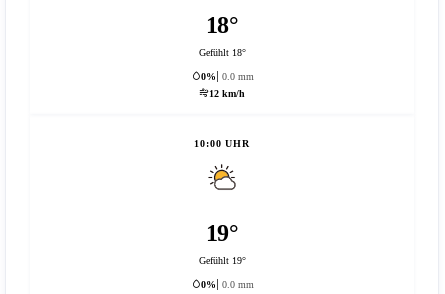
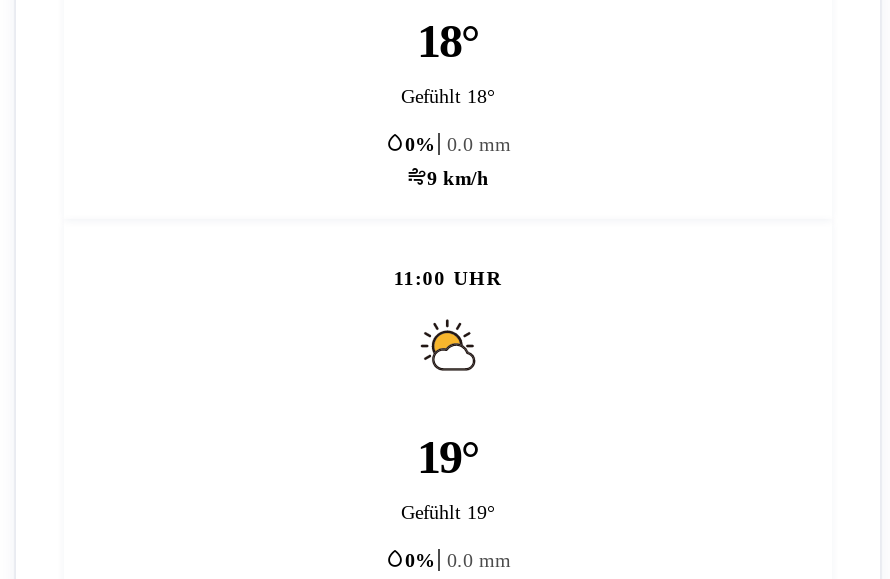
[209,88,245,99] 12 km/h -> [427,166,489,188] 9 km/h
[194,138,250,149] 10:00 UHR -> [394,266,502,288] 11:00 UHR

